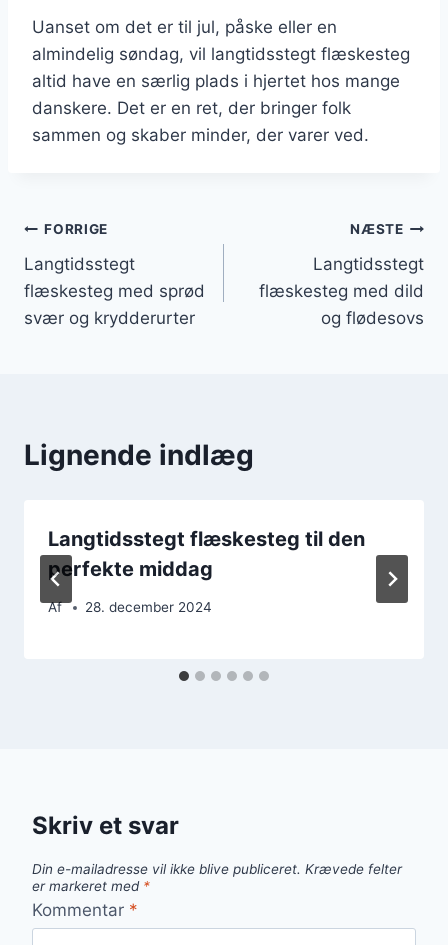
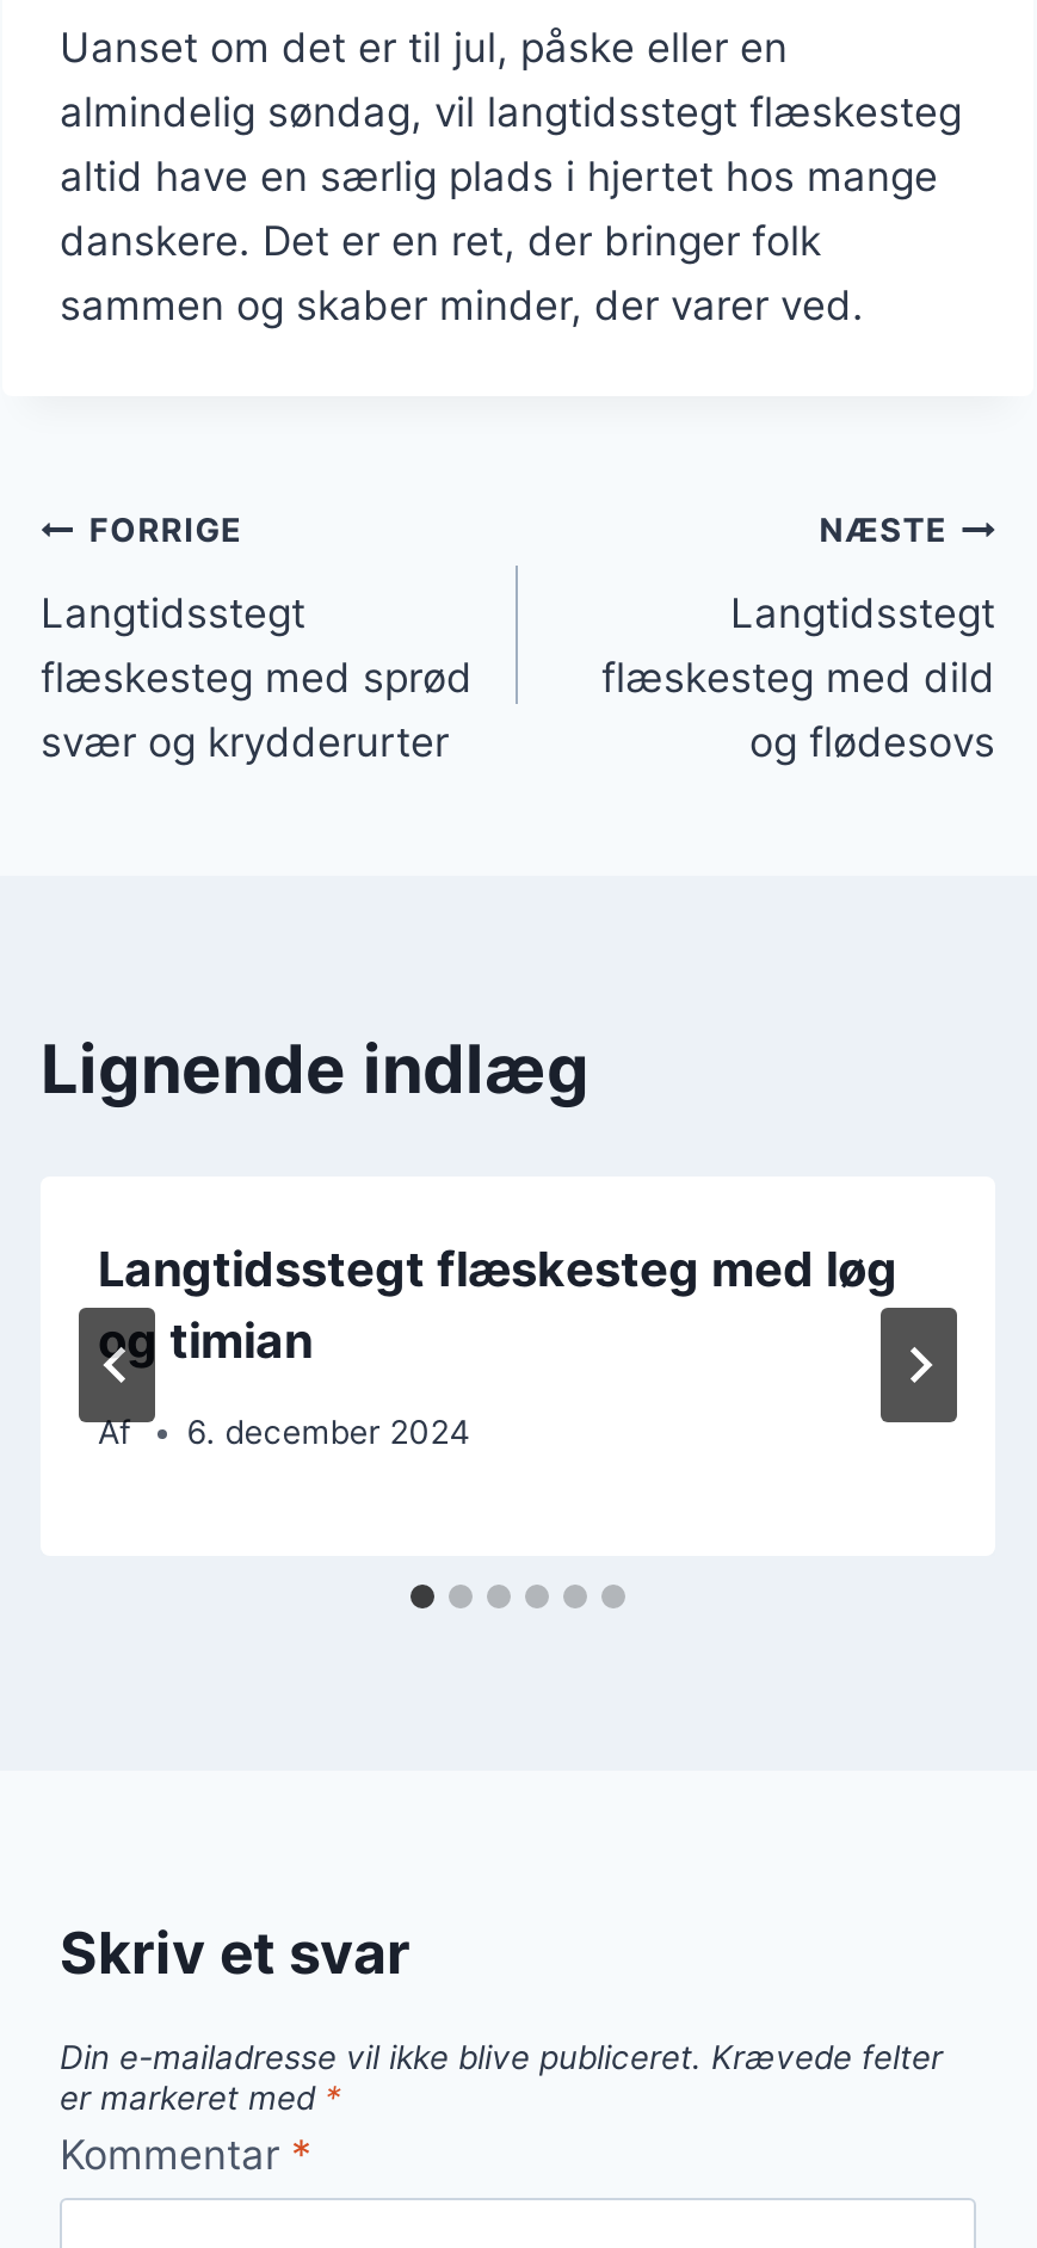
[48,526,365,580] Langtidsstegt flæskesteg til den | perfekte middag -> [98,1240,897,1369] Langtidsstegt flæskesteg med løg | og timian
[85,599,212,615] 28. december 2024 -> [187,1413,471,1451] 6. december 2024

